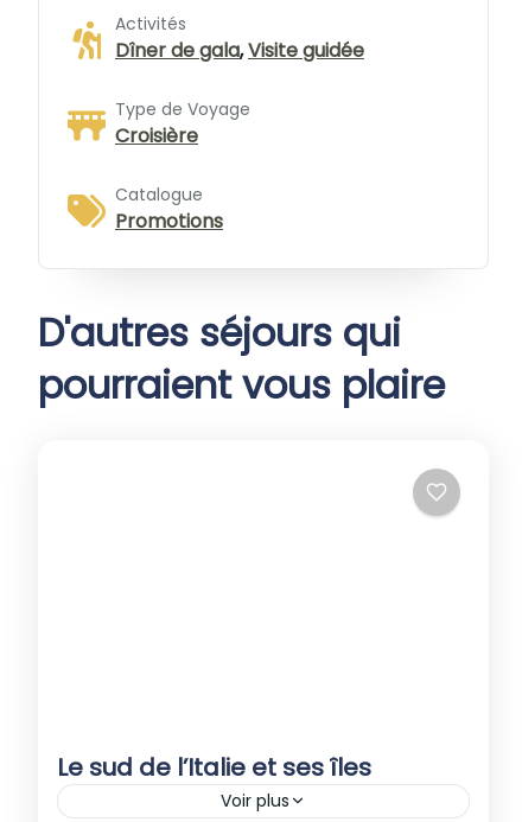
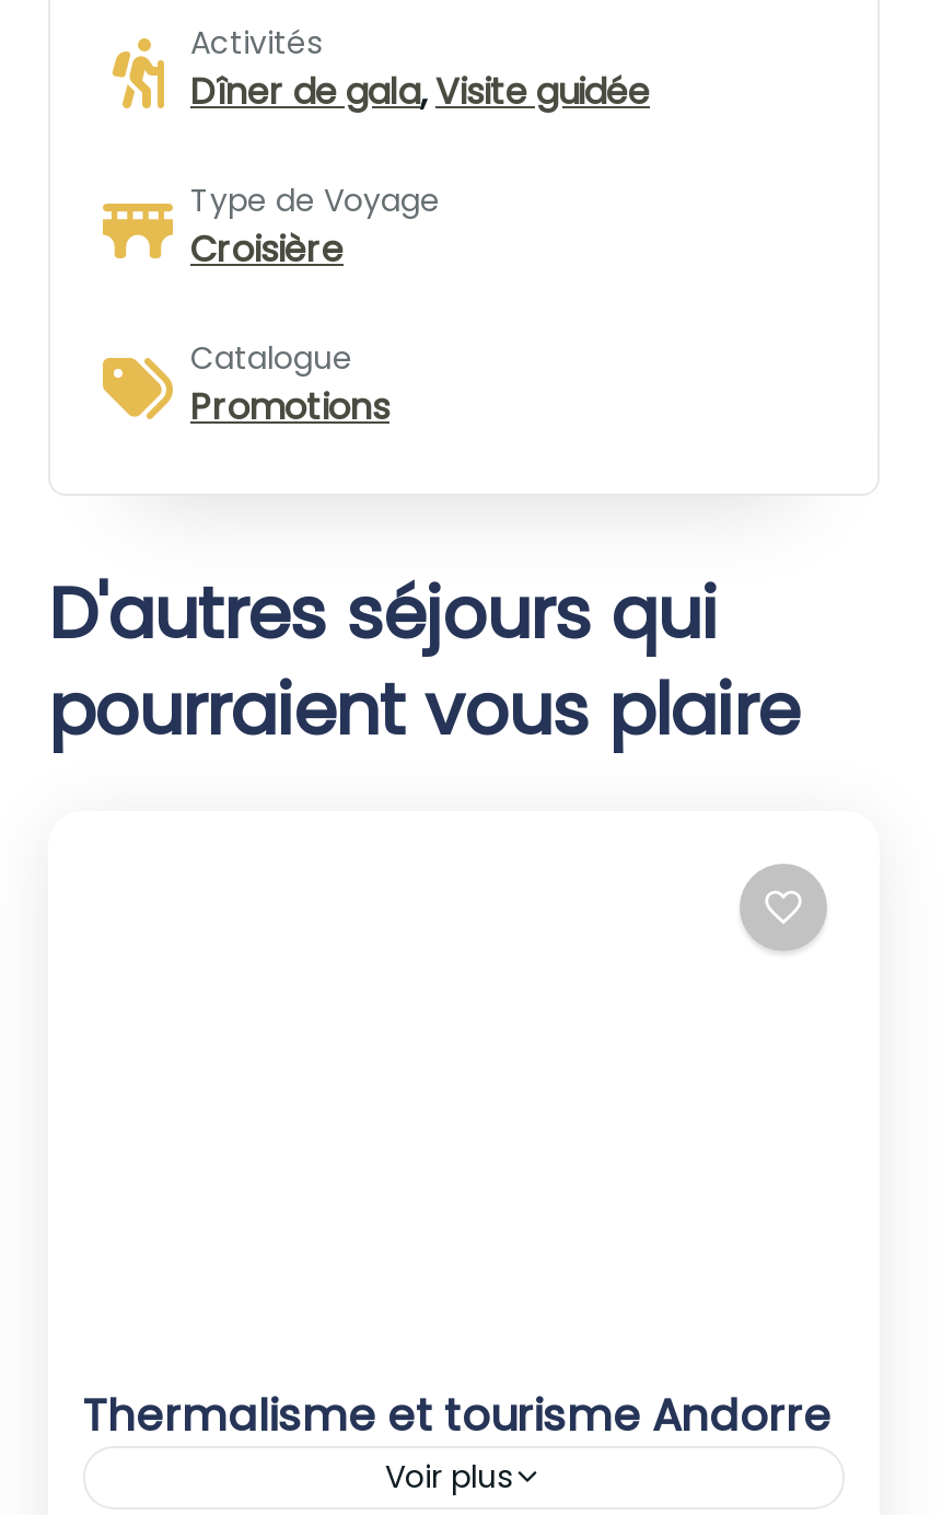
[57,750,371,784] Le sud de l’Italie et ses îles -> [83,1384,831,1445] Thermalisme et tourisme Andorre

